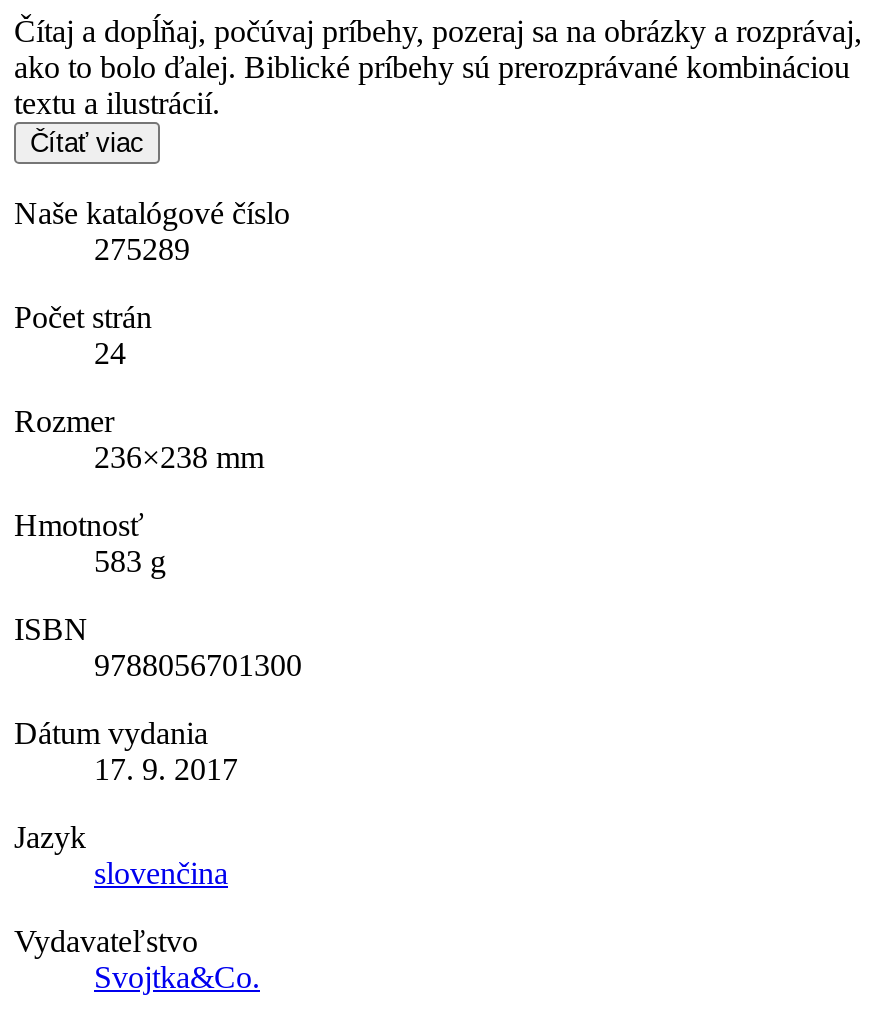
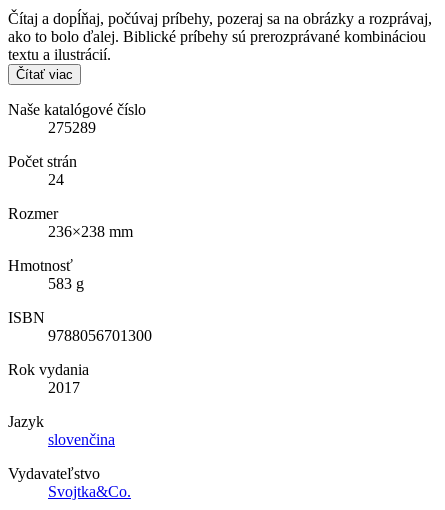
[14,715,238,785] Dátum vydania | 17. 9. 2017 -> [8,360,89,395] Rok vydania | 2017

